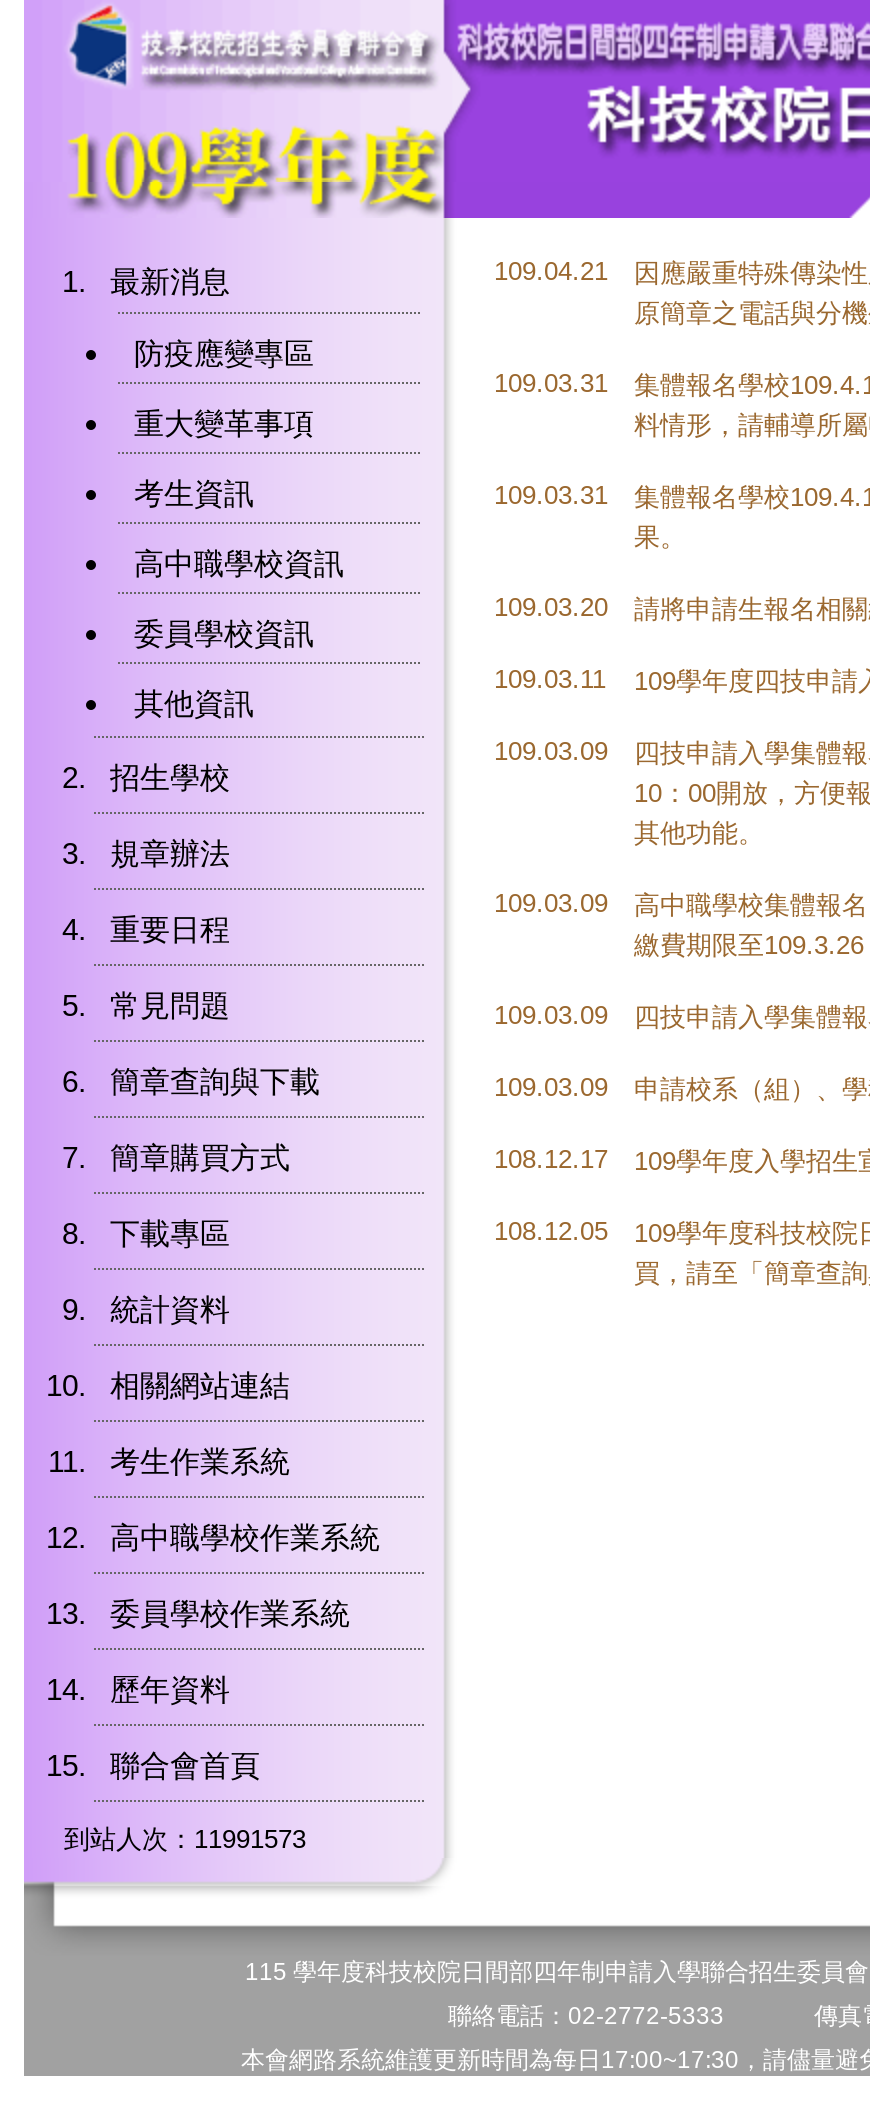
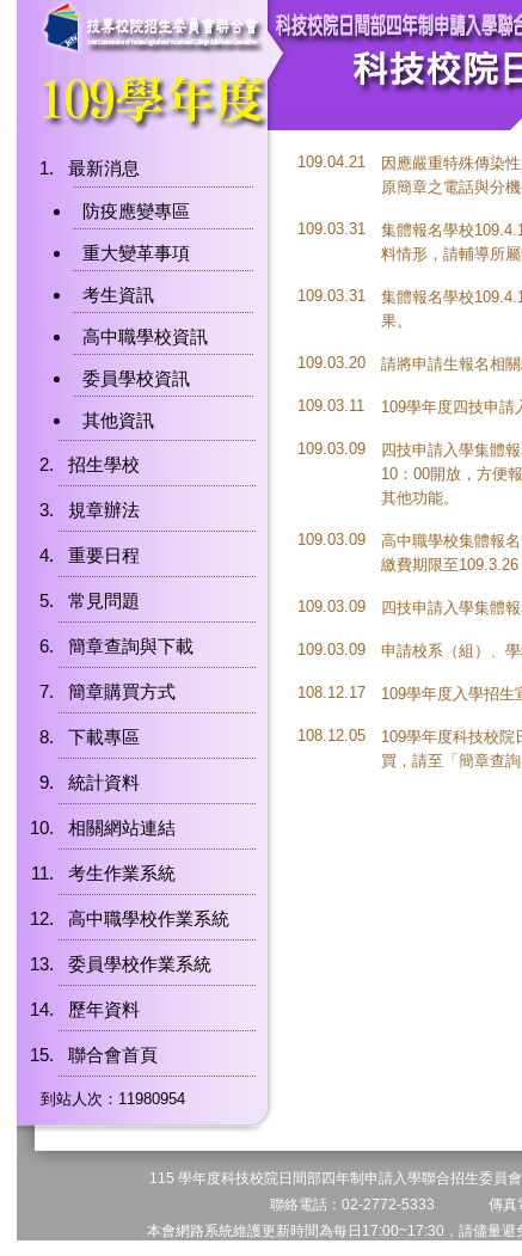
[64,1824,306,1854] 到站人次：11991573 -> [41,1090,185,1108] 到站人次：11980954

